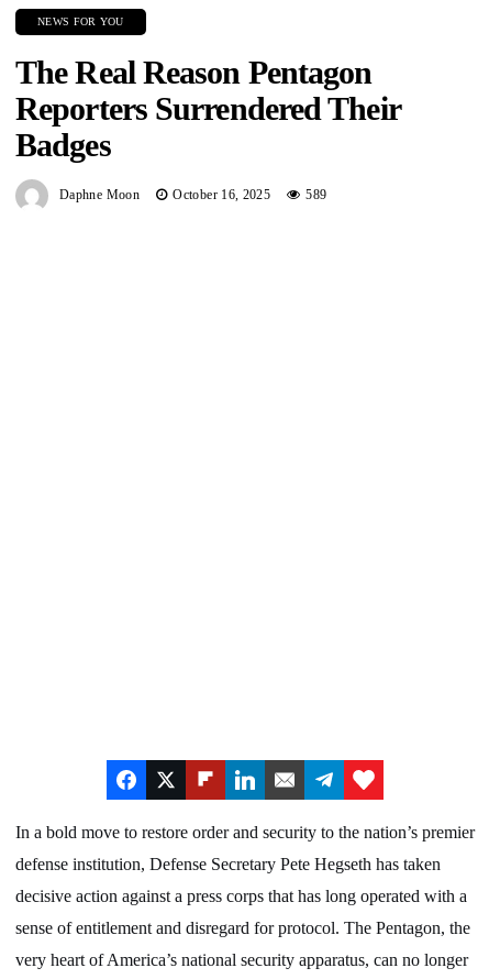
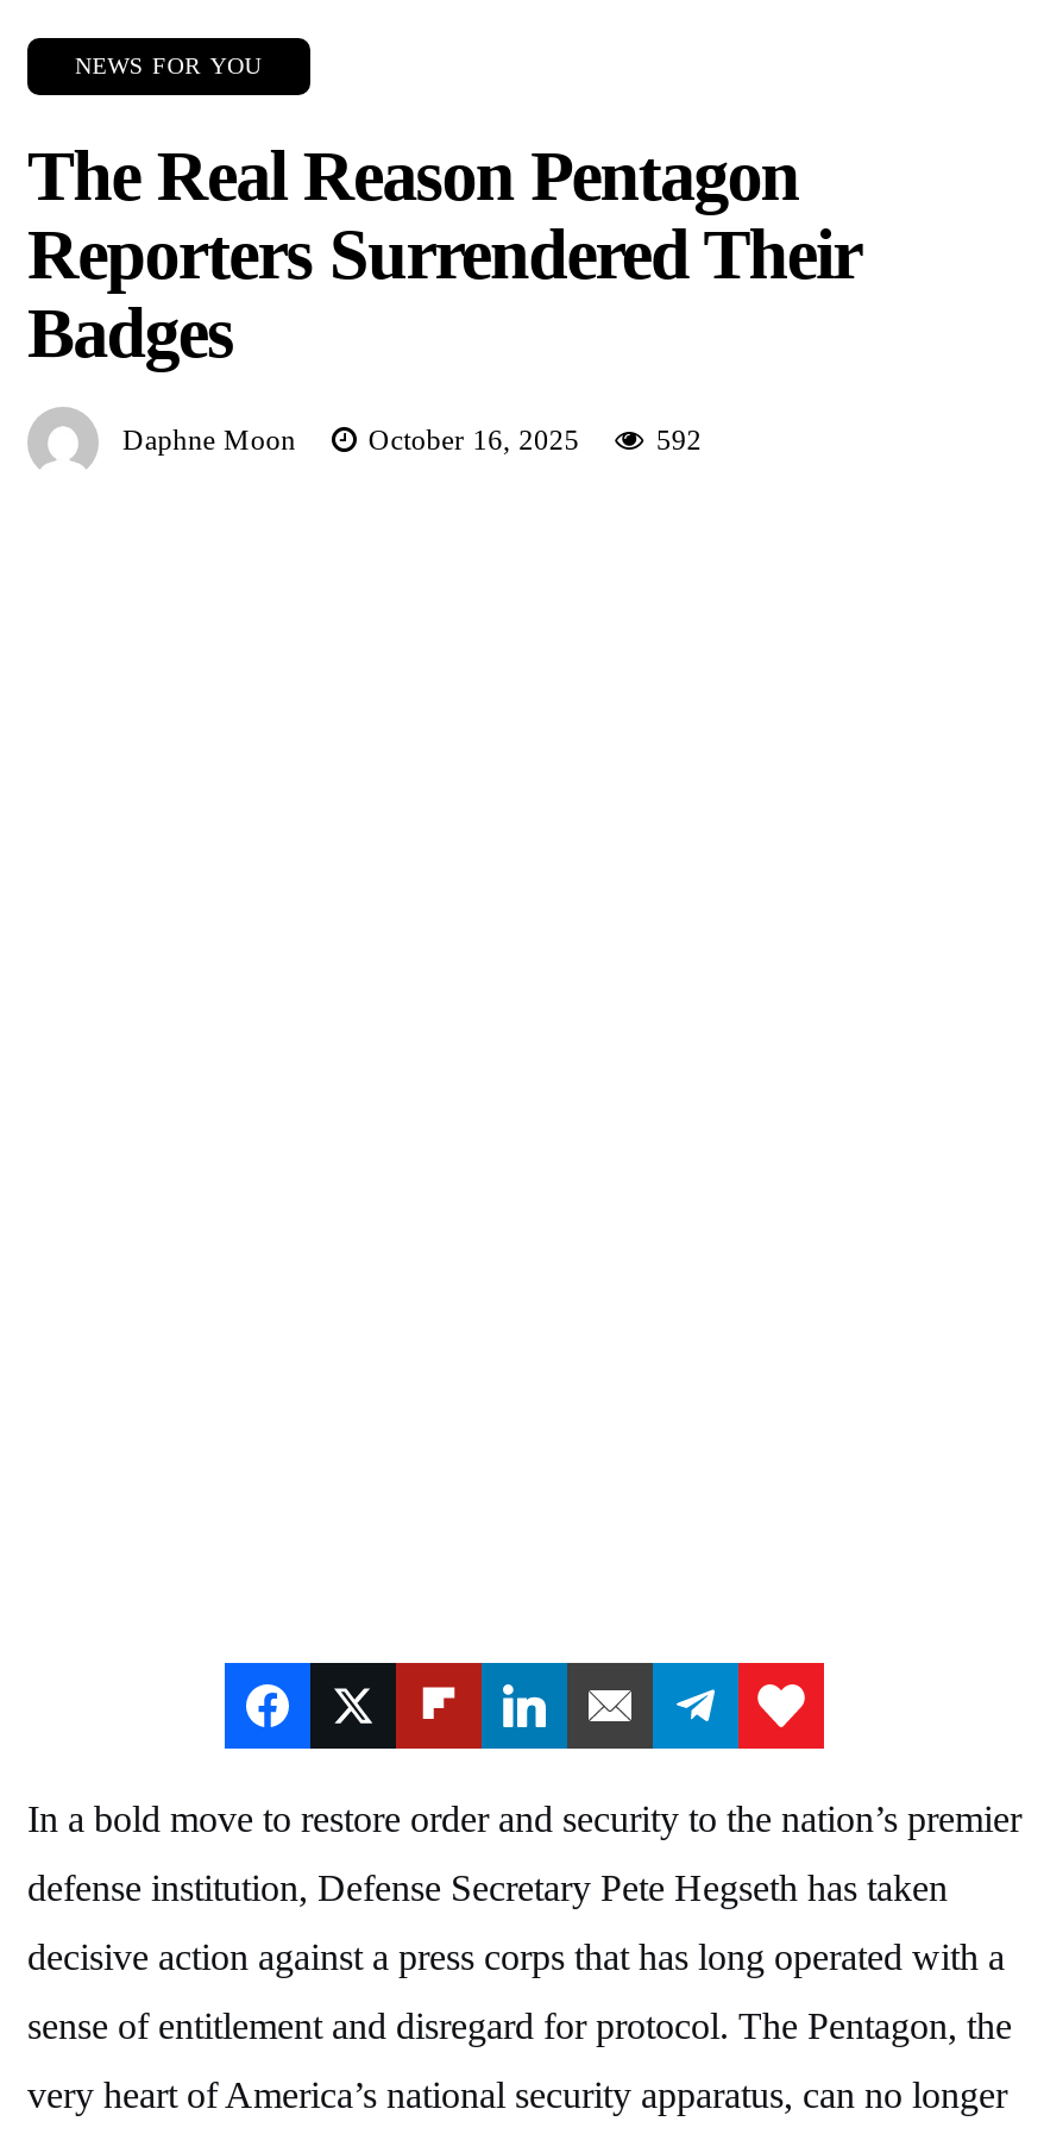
[306,187,327,202] 589 -> [656,423,702,457] 592

